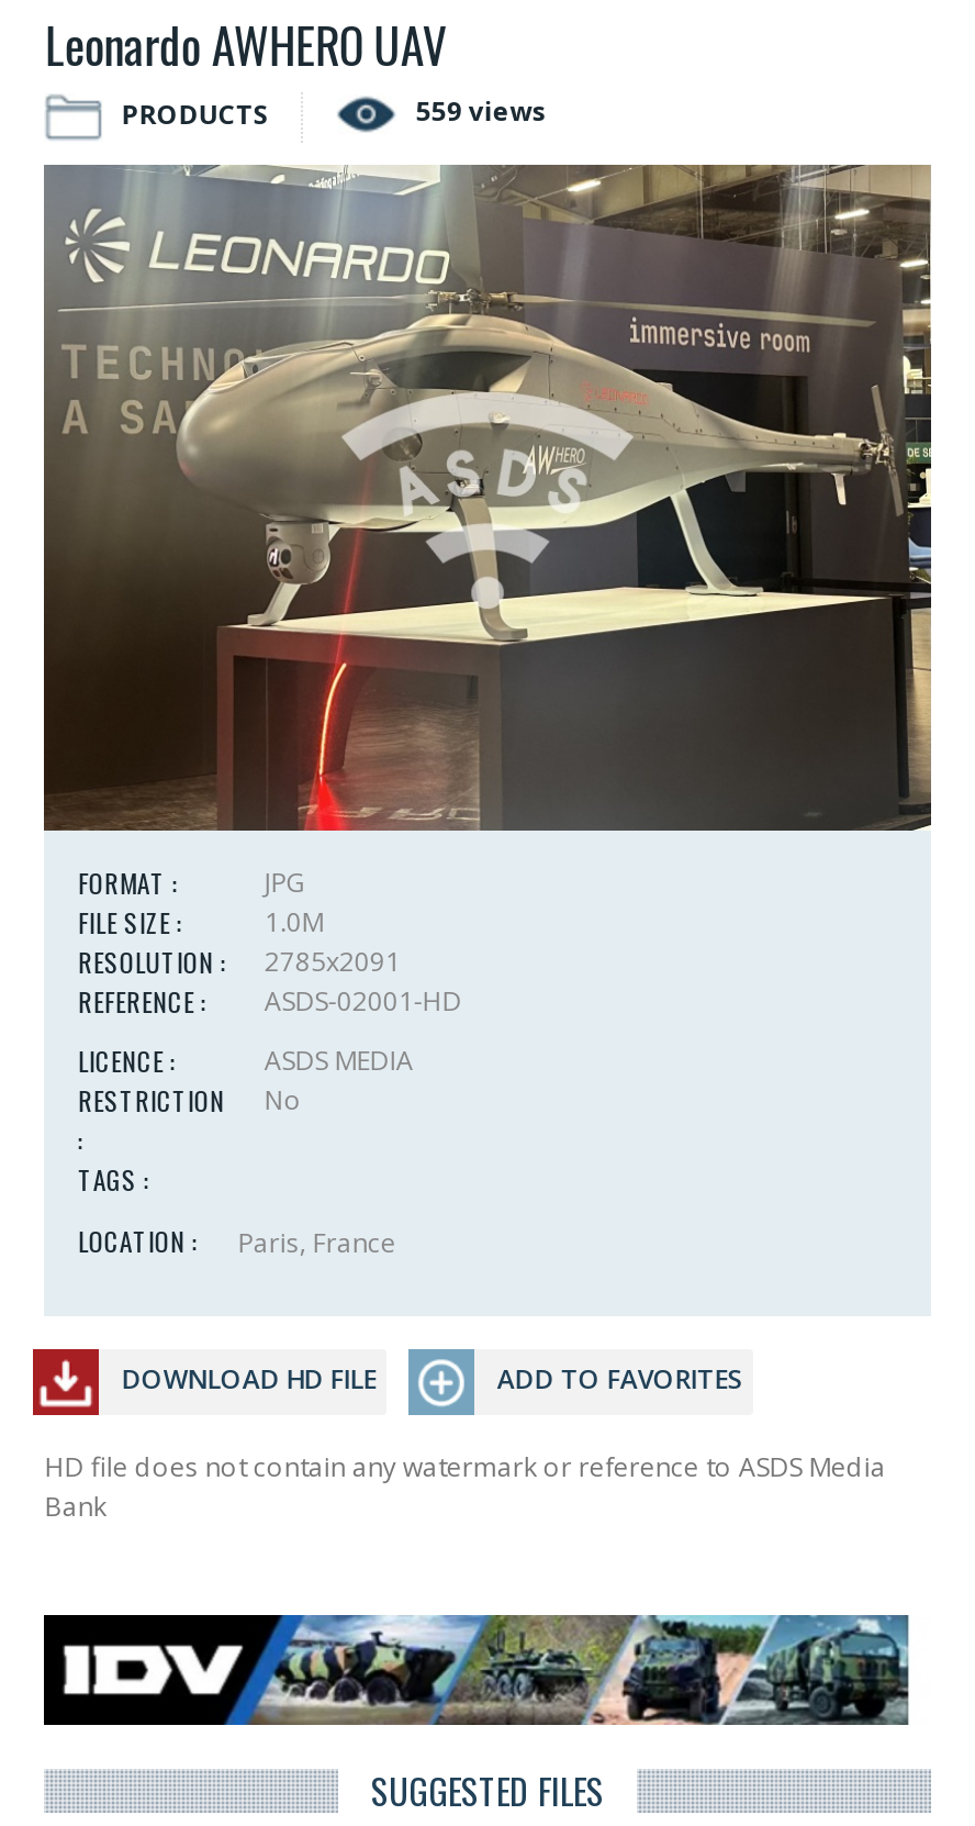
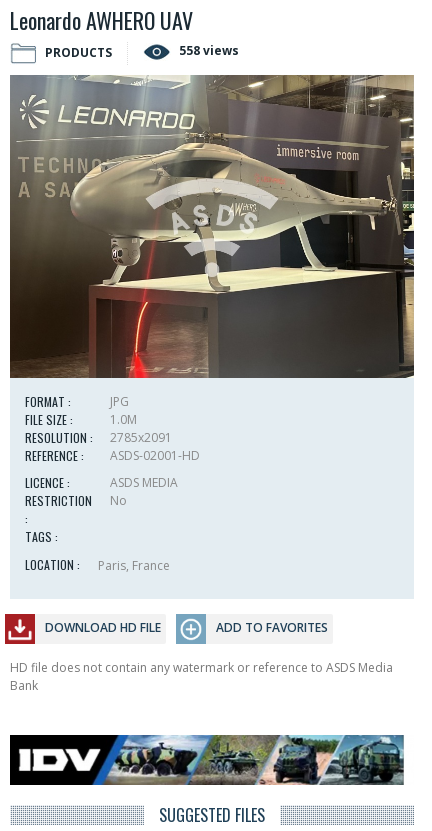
[416,92,548,130] 559 views -> [179,42,239,59] 558 views

